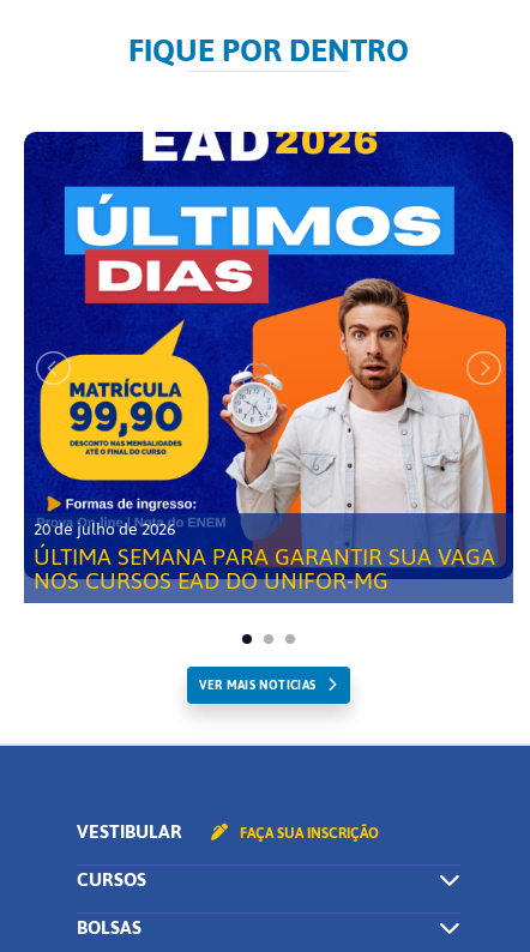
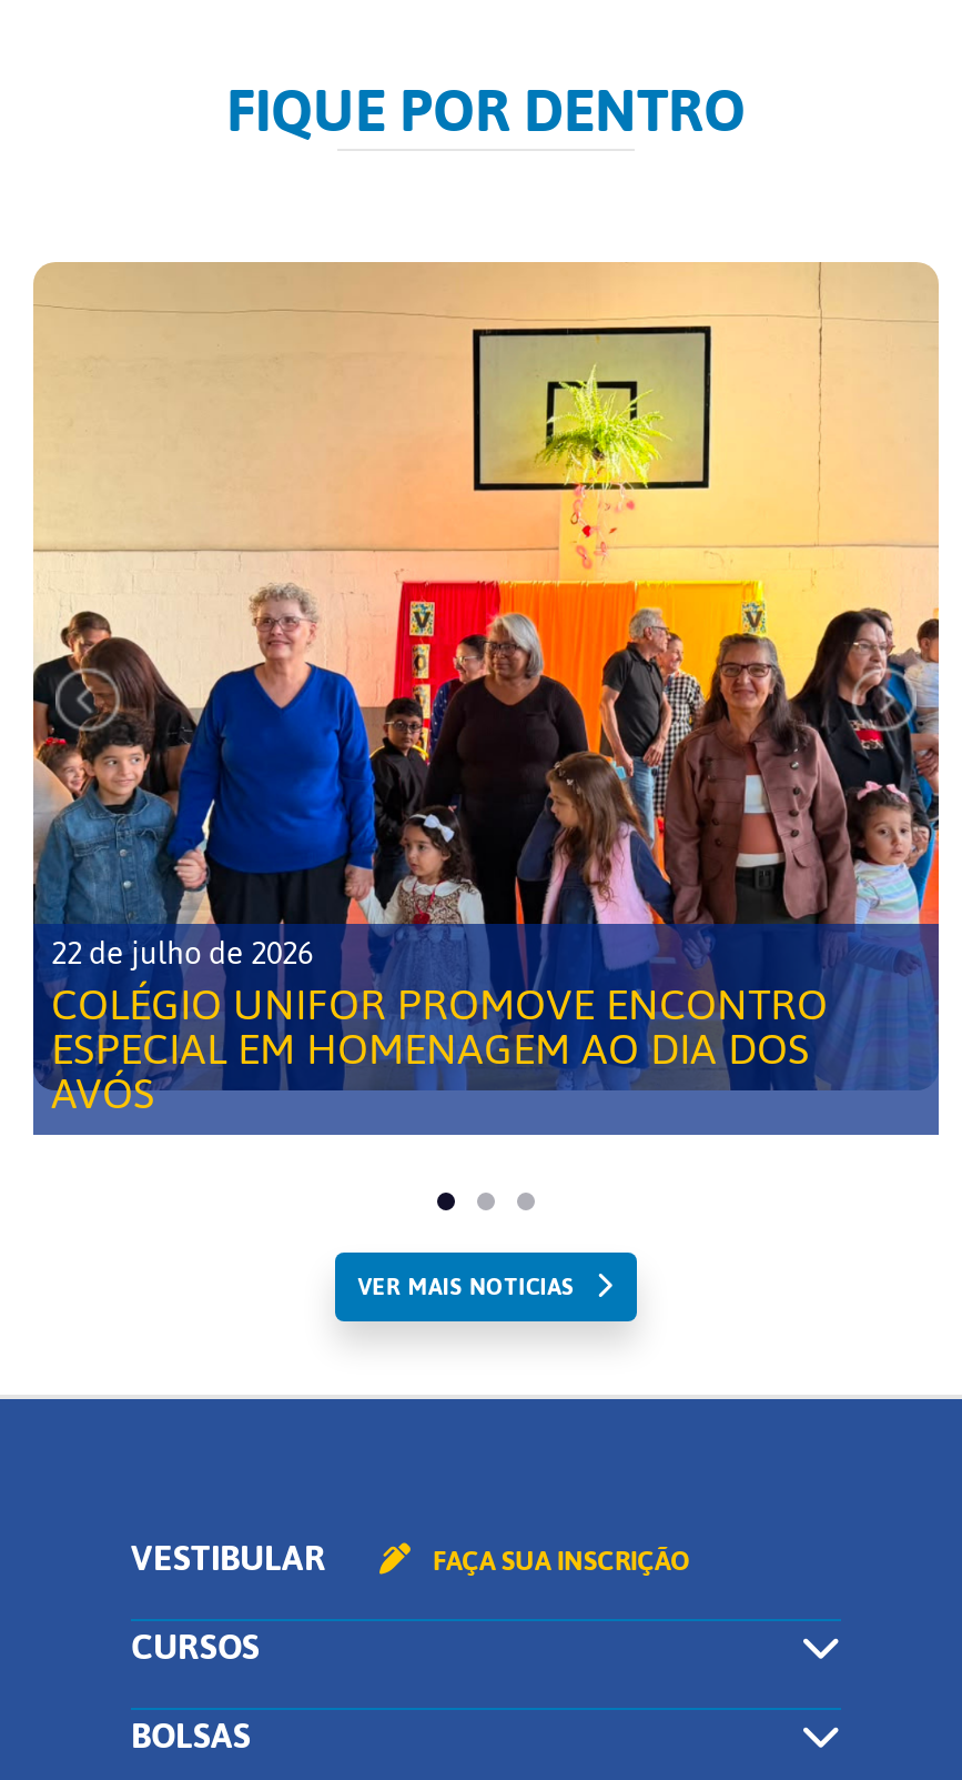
[23,131,514,603] [image] | 20 de julho de 2026 | ÚLTIMA SEMANA PARA GARANTIR SUA VAGA | NOS CURSOS EAD DO UNIFOR-MG -> [31,260,941,1135] [image] | 22 de julho de 2026 | COLÉGIO UNIFOR PROMOVE ENCONTRO | ESPECIAL EM HOMENAGEM AO DIA DOS | AVÓS

